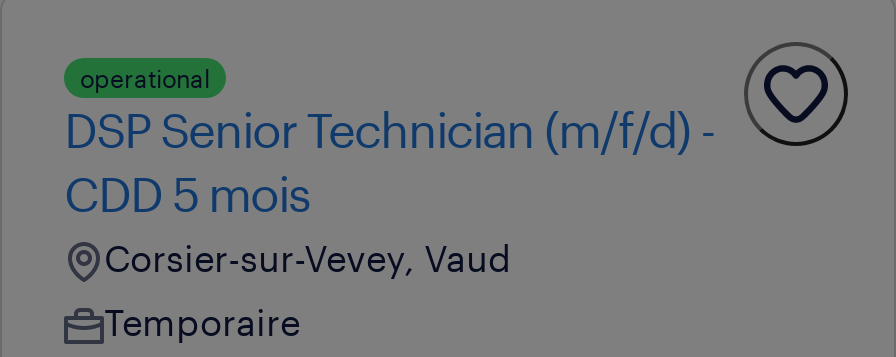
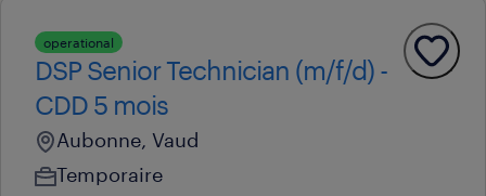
[104,236,512,280] Corsier-sur-Vevey, Vaud -> [56,128,200,152] Aubonne, Vaud

